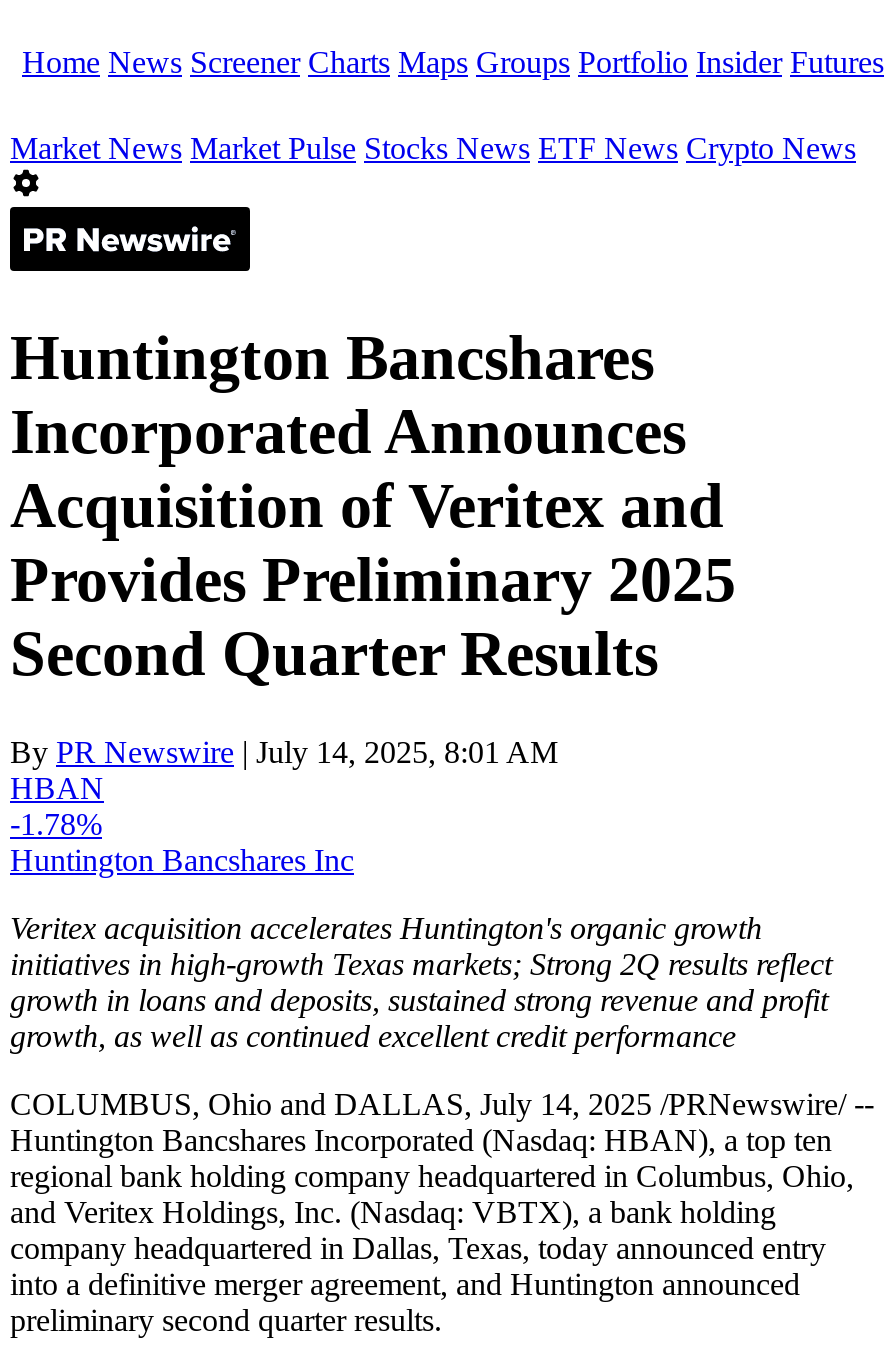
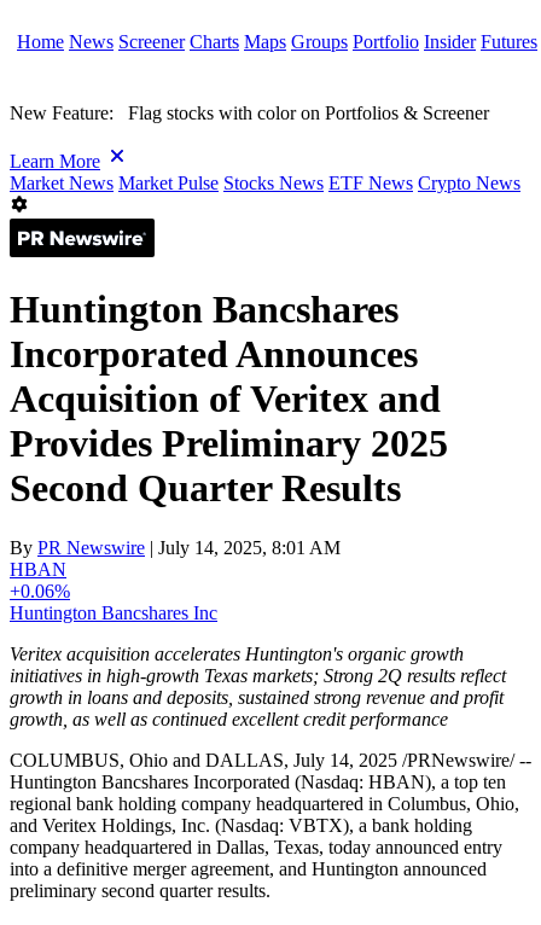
none -> [10,103,489,171] New Feature: Flag stocks with color on Portfolios & Screener | Learn More
[10,807,102,841] -1.78% -> [10,581,70,601] +0.06%

